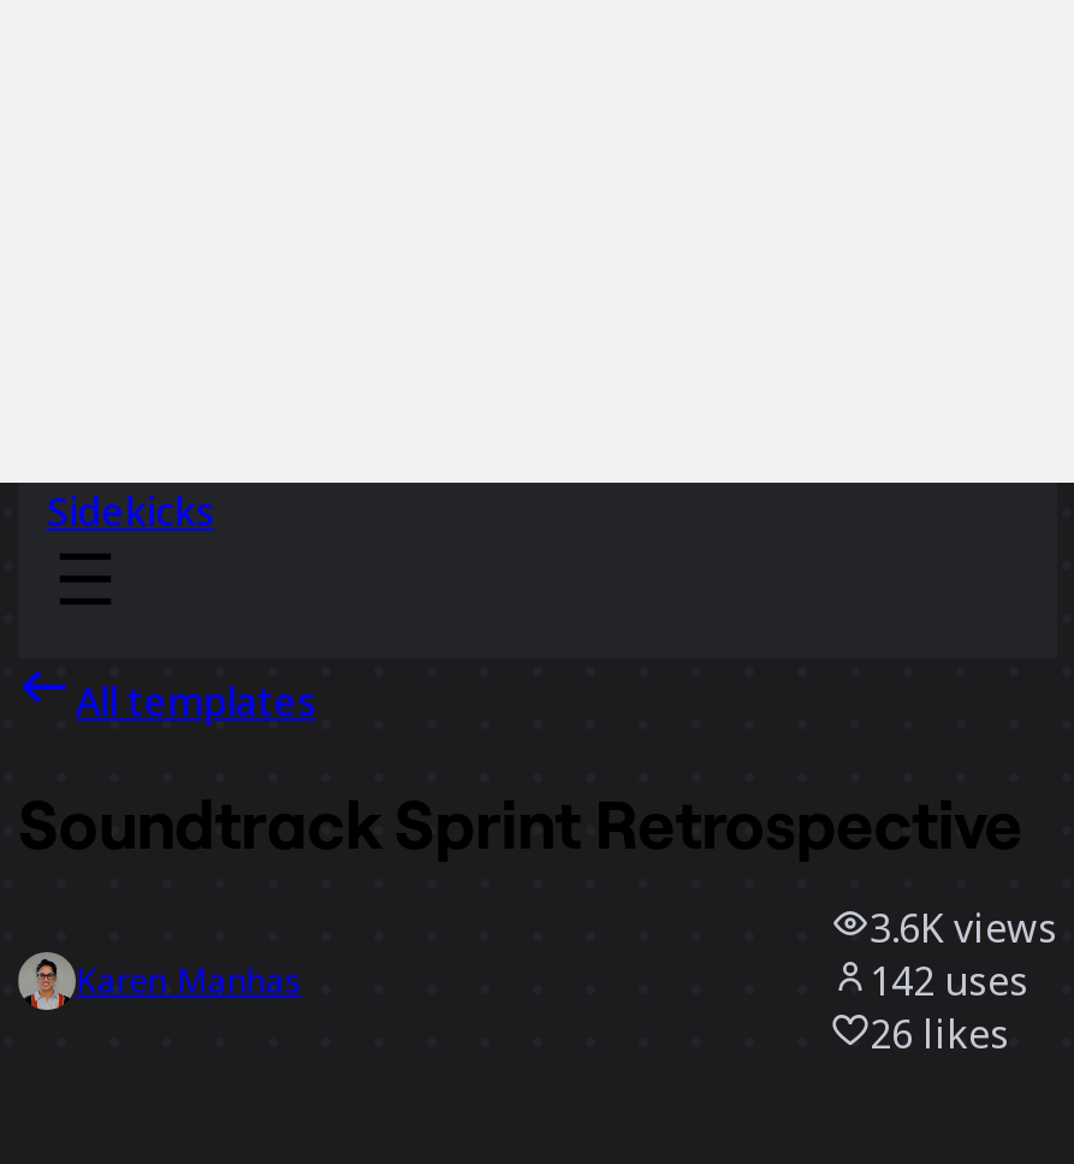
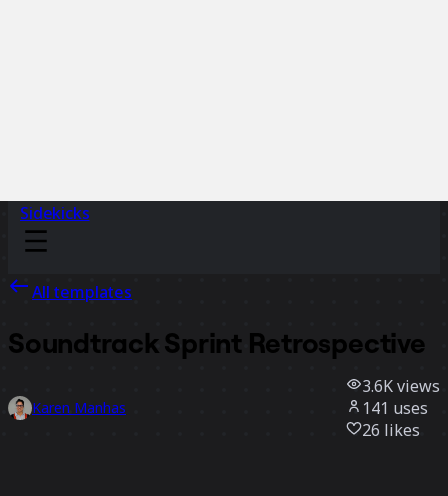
[870,956,1028,1009] 142 uses -> [362,397,428,419] 141 uses

